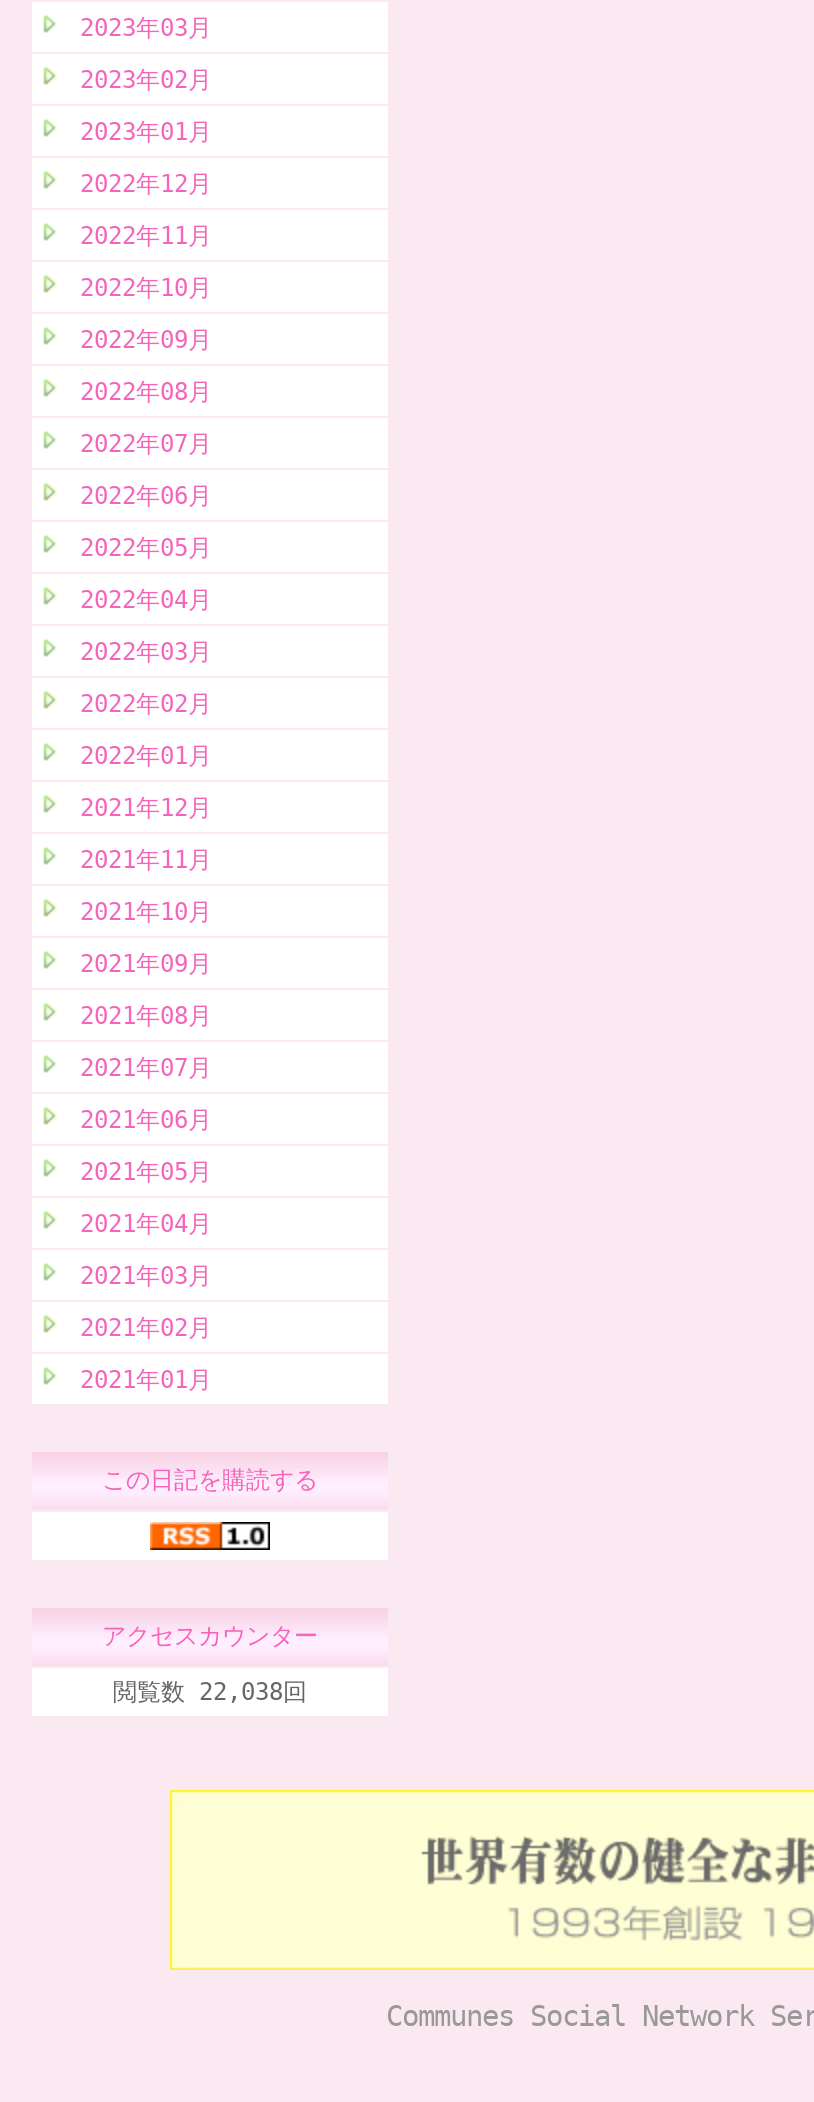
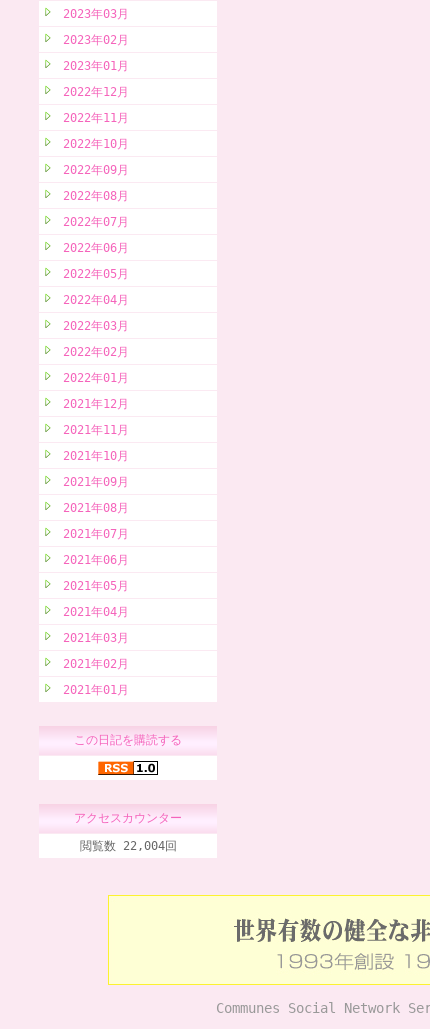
[113,1678,307,1706] 閲覧数 22,038回 -> [79,839,176,853] 閲覧数 22,004回

